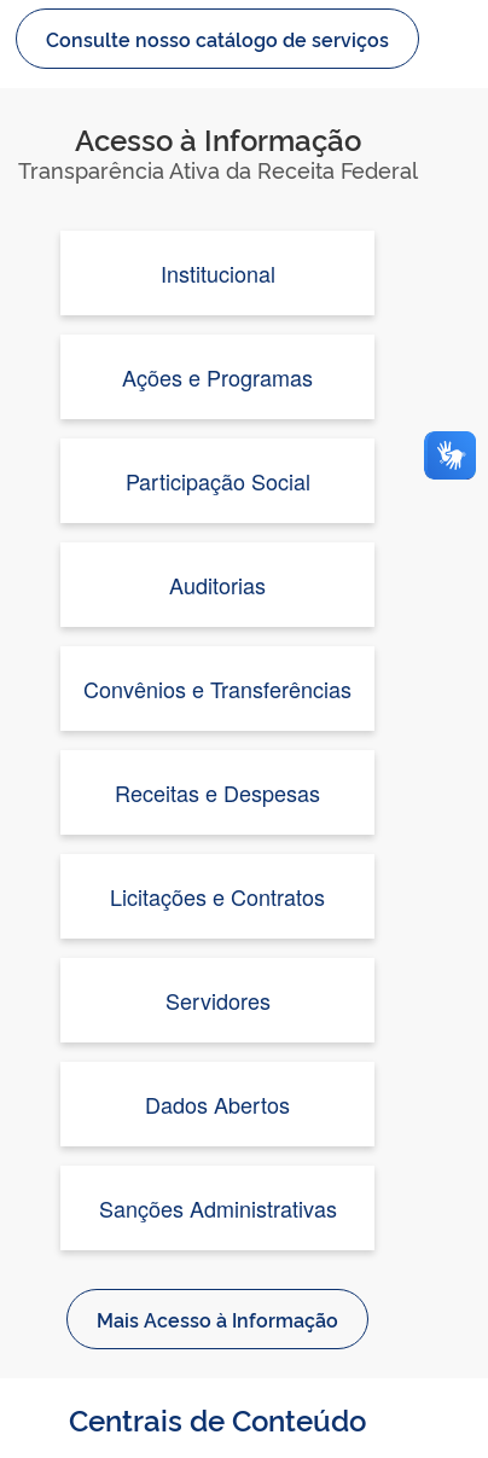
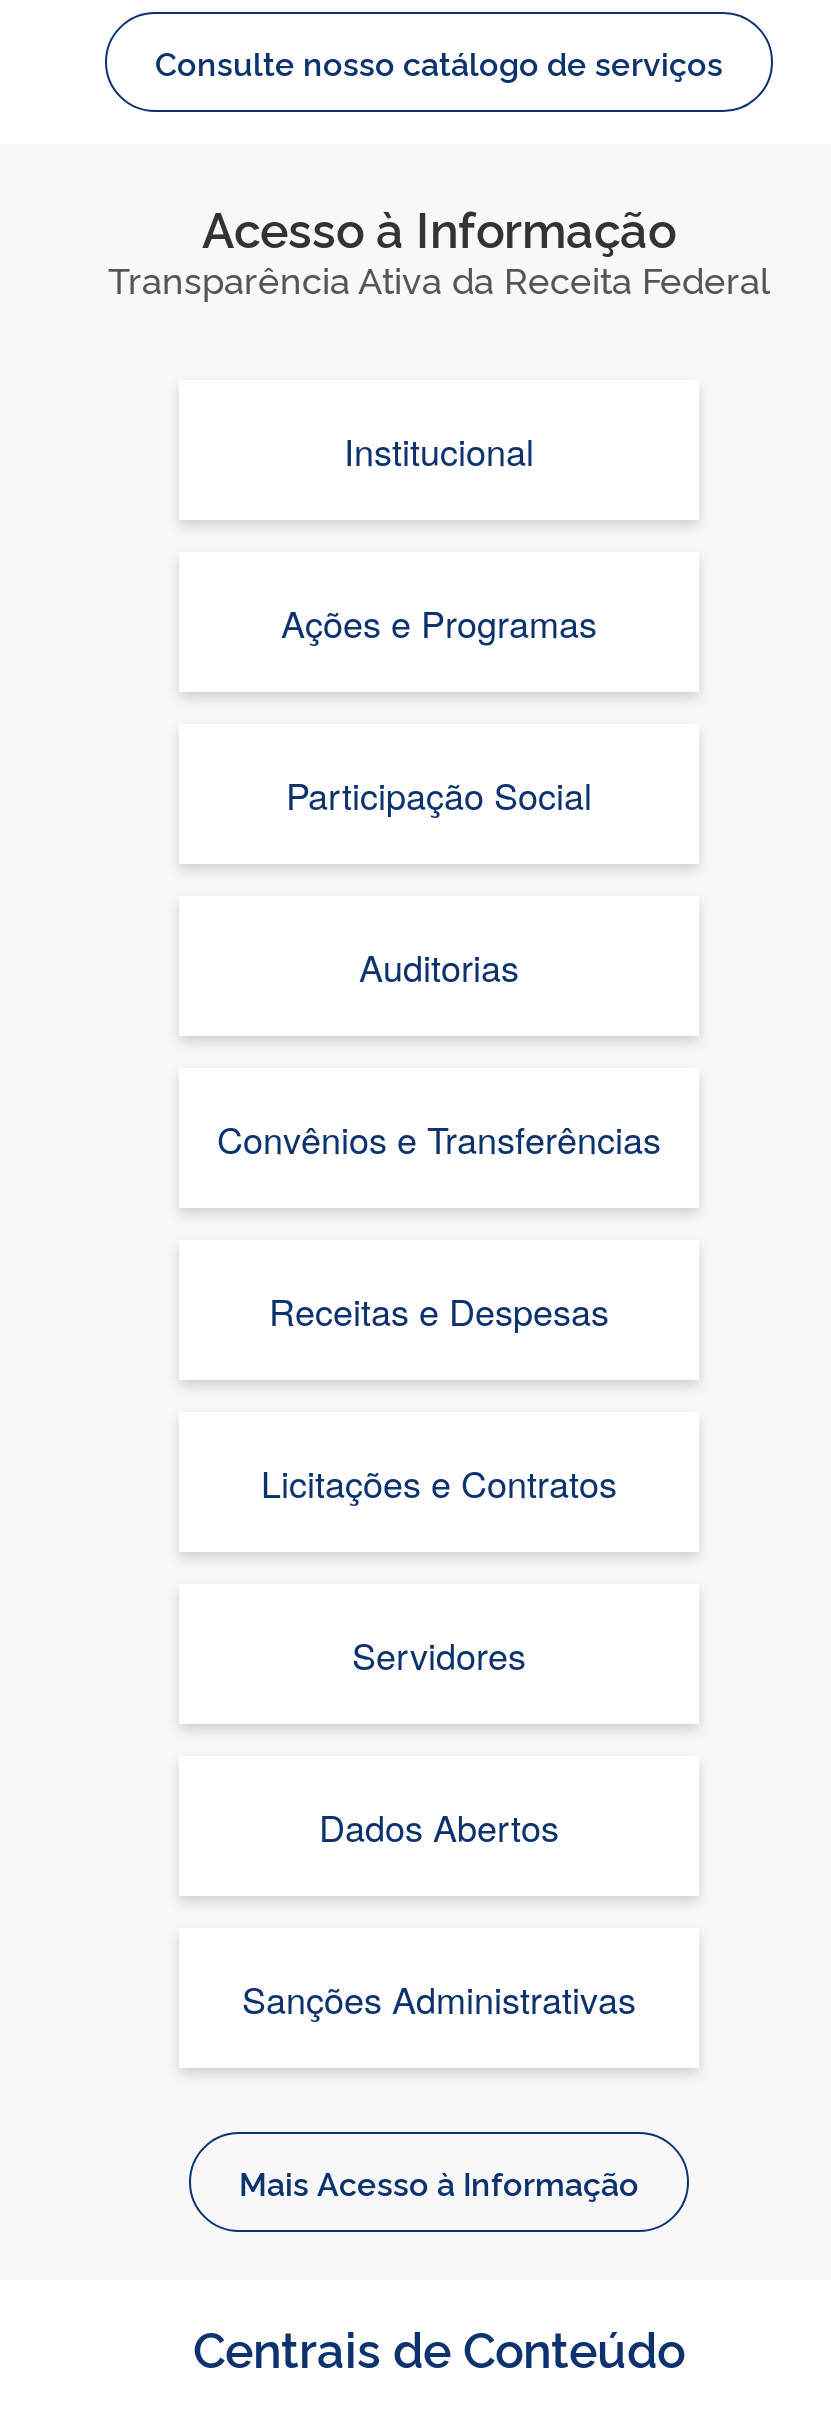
[423,430,477,481] [image] -> none

